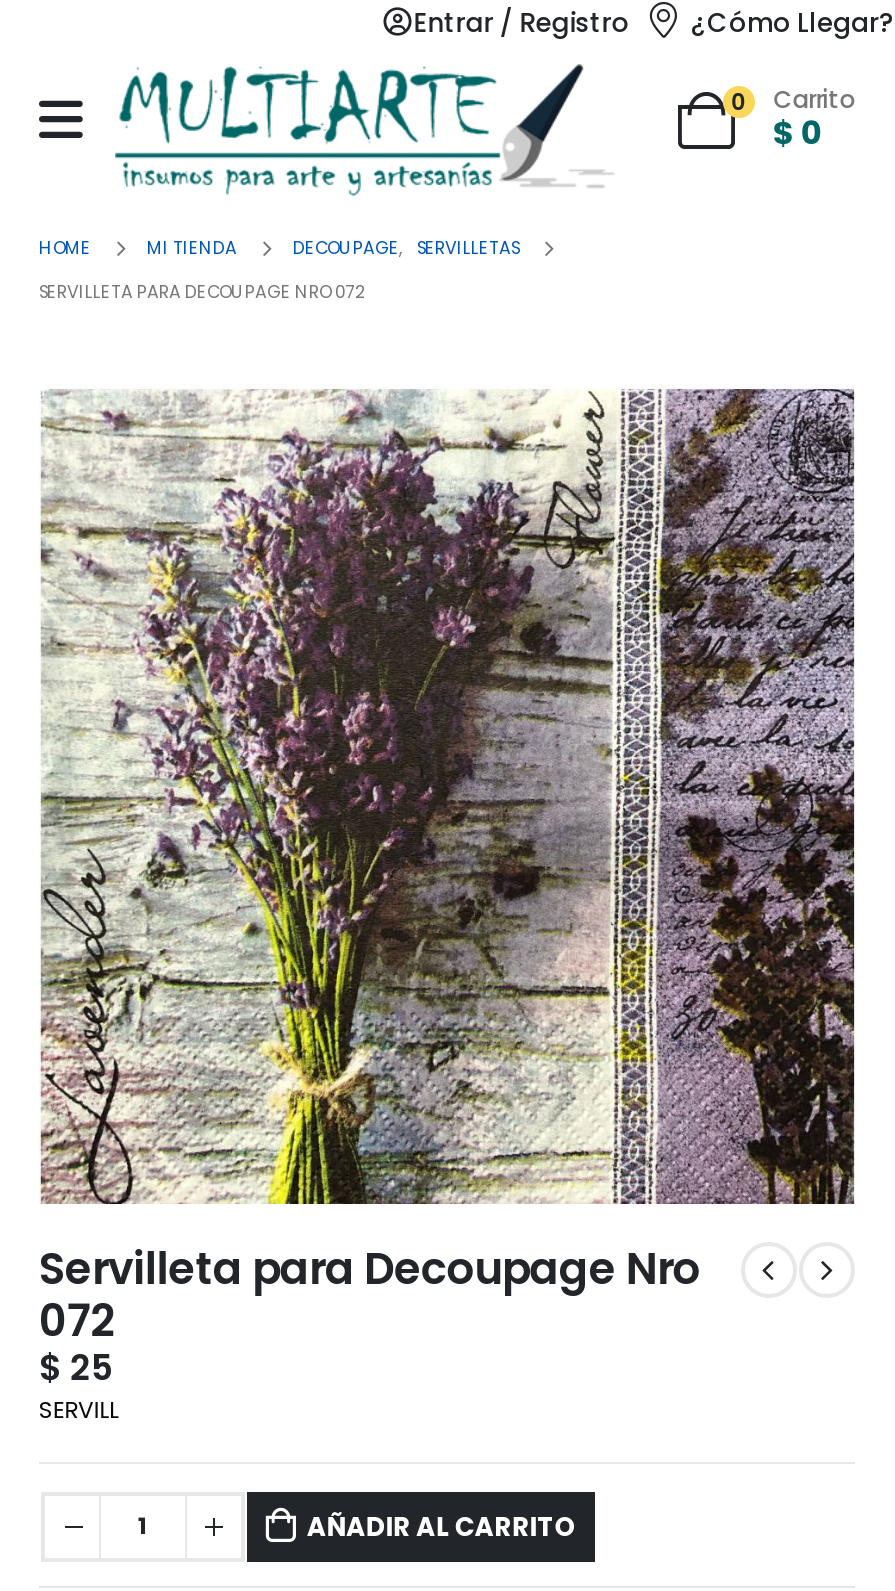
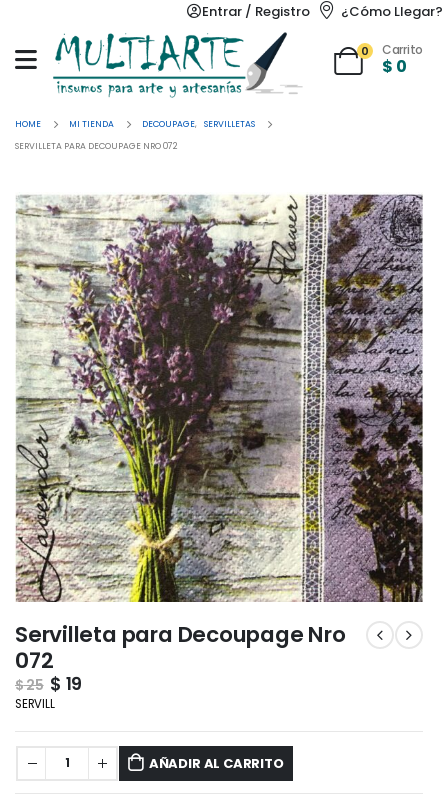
[39,1344,112,1392] $25 -> [15,672,82,696] $25 $19

